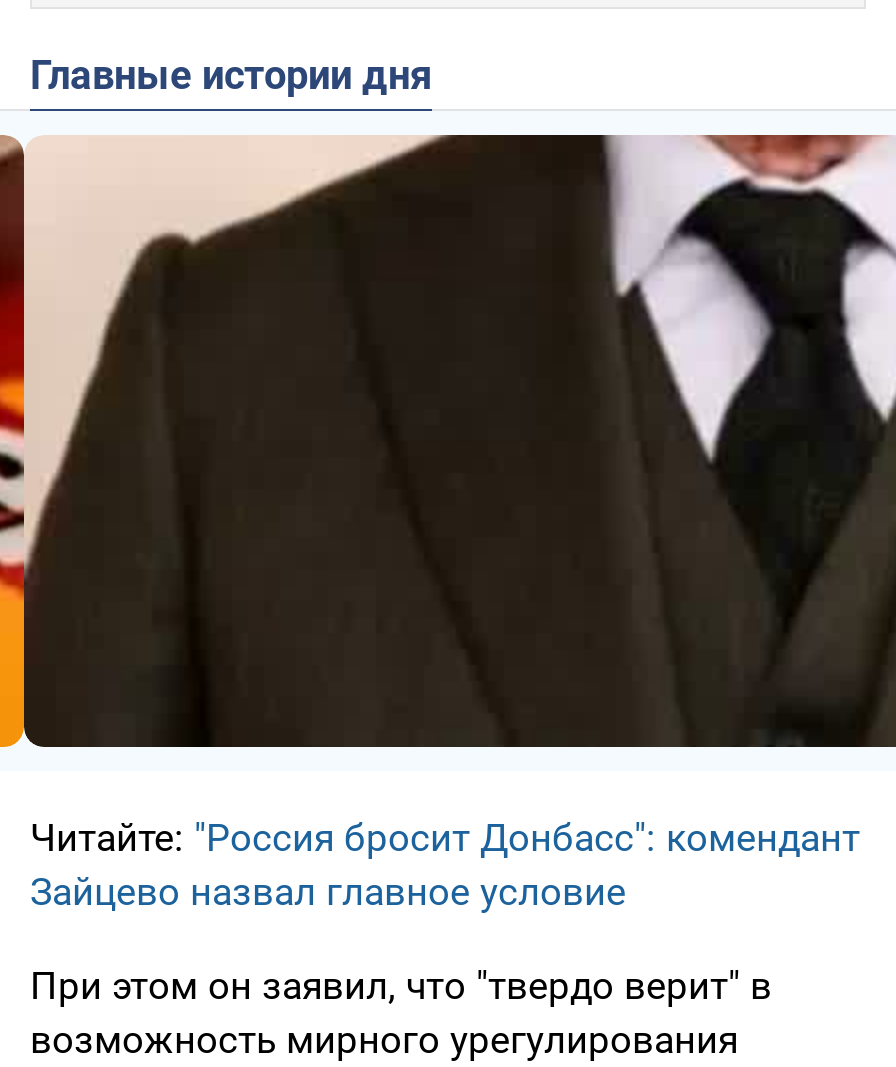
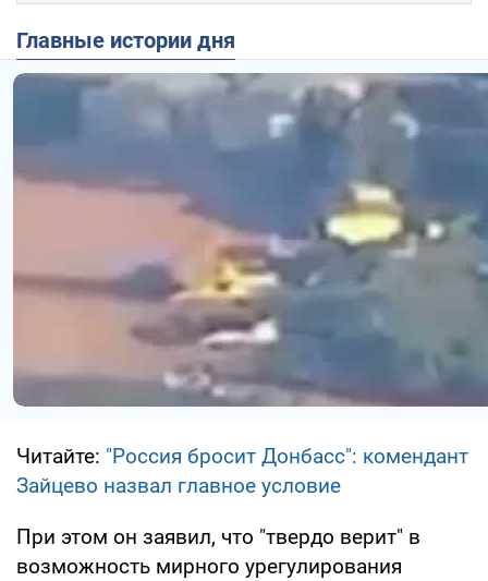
[6,133,890,749] [image] -> [3,72,485,408] [image]

